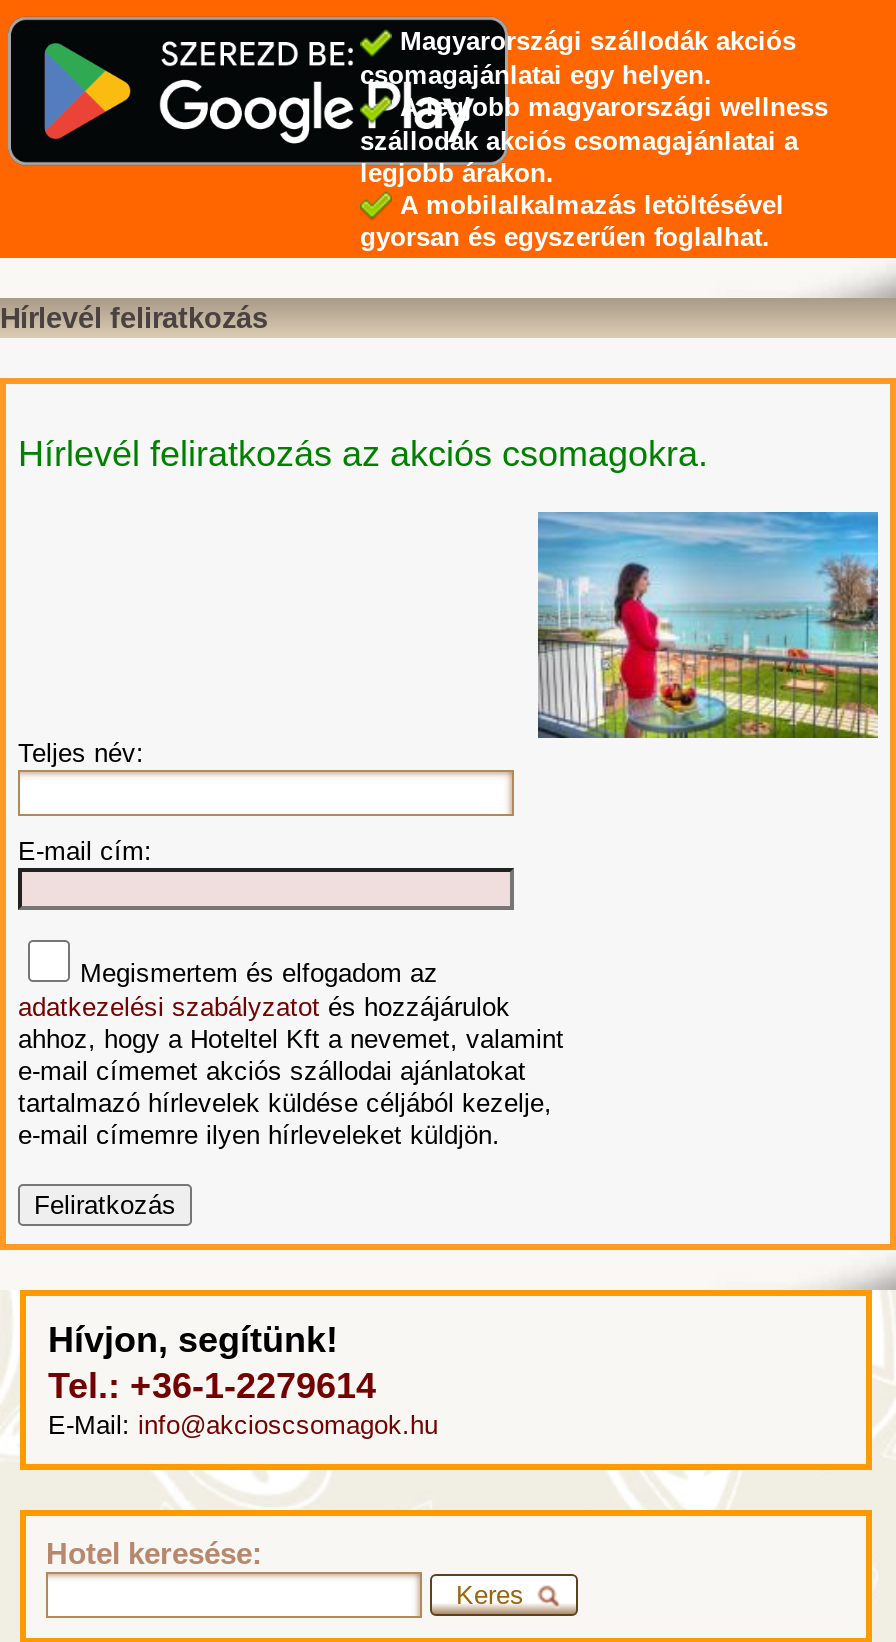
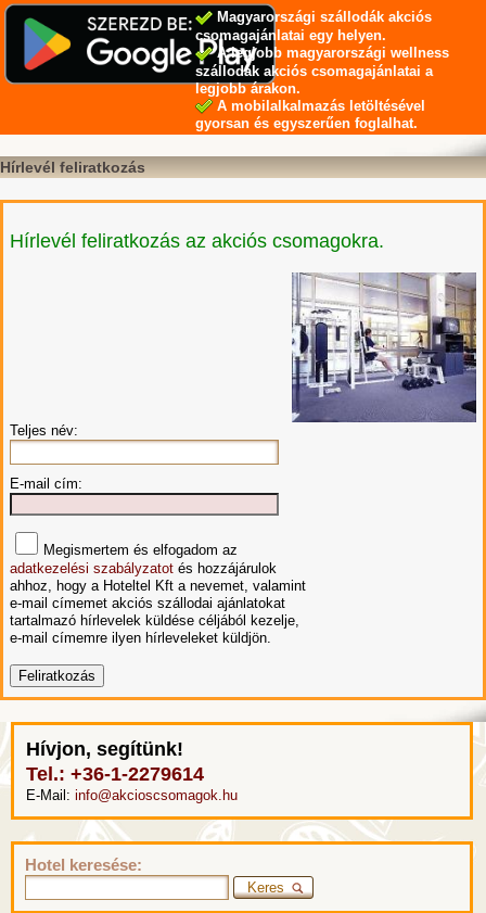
[538,510,880,740] [image] -> [292,271,477,423] [image]

